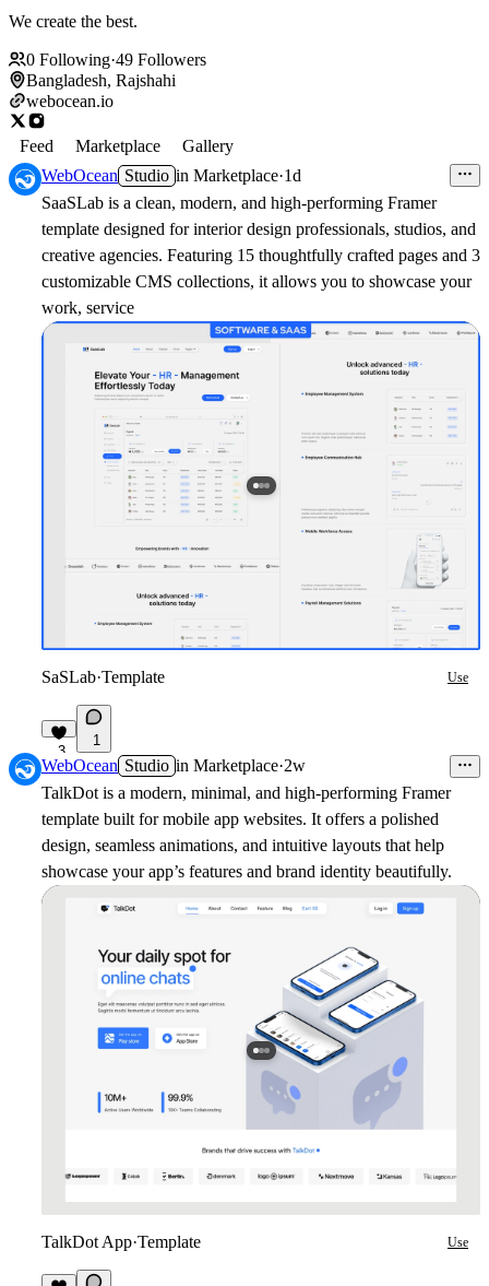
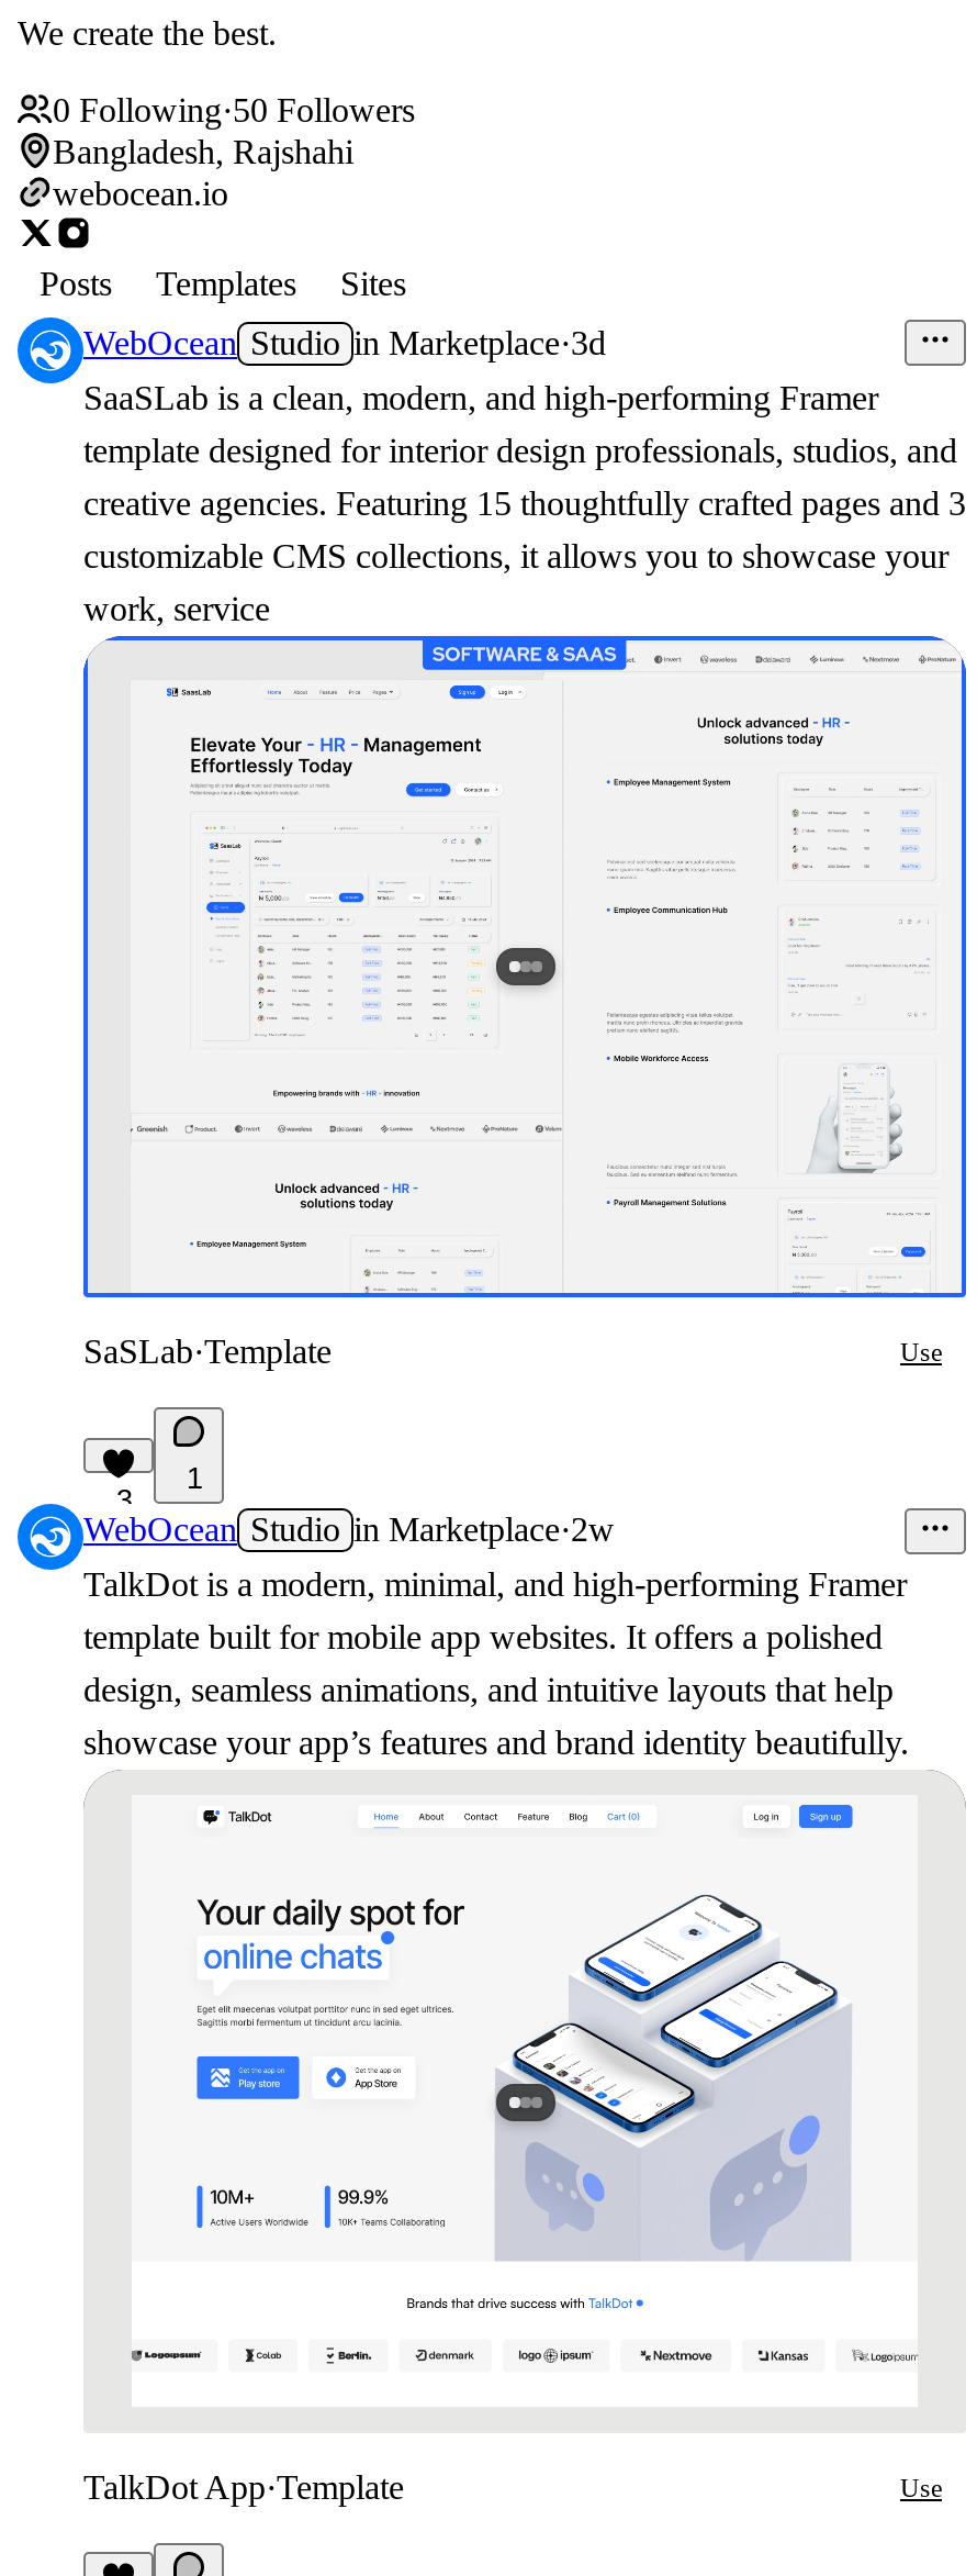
[26,50,206,69] 0 Following·49 Followers -> [53,91,415,128] 0 Following·50 Followers
[20,137,234,156] Feed | Marketplace | Gallery -> [40,266,406,303] Posts | Templates | Sites
[41,166,301,185] WebOcean Studio in Marketplace·1d -> [83,324,606,361] WebOcean Studio in Marketplace·3d

